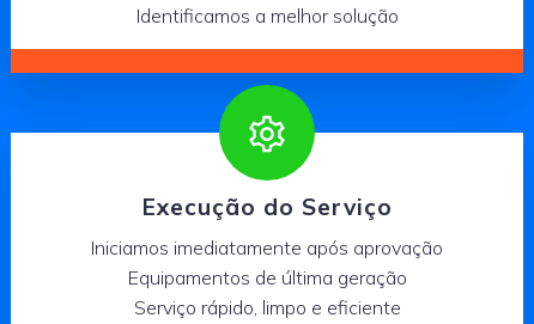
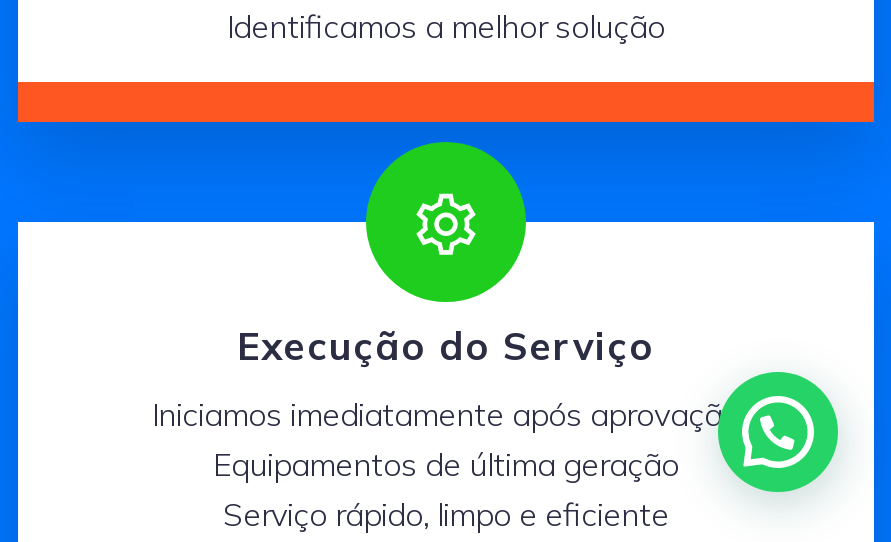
none -> [716,370,842,498] [image]

